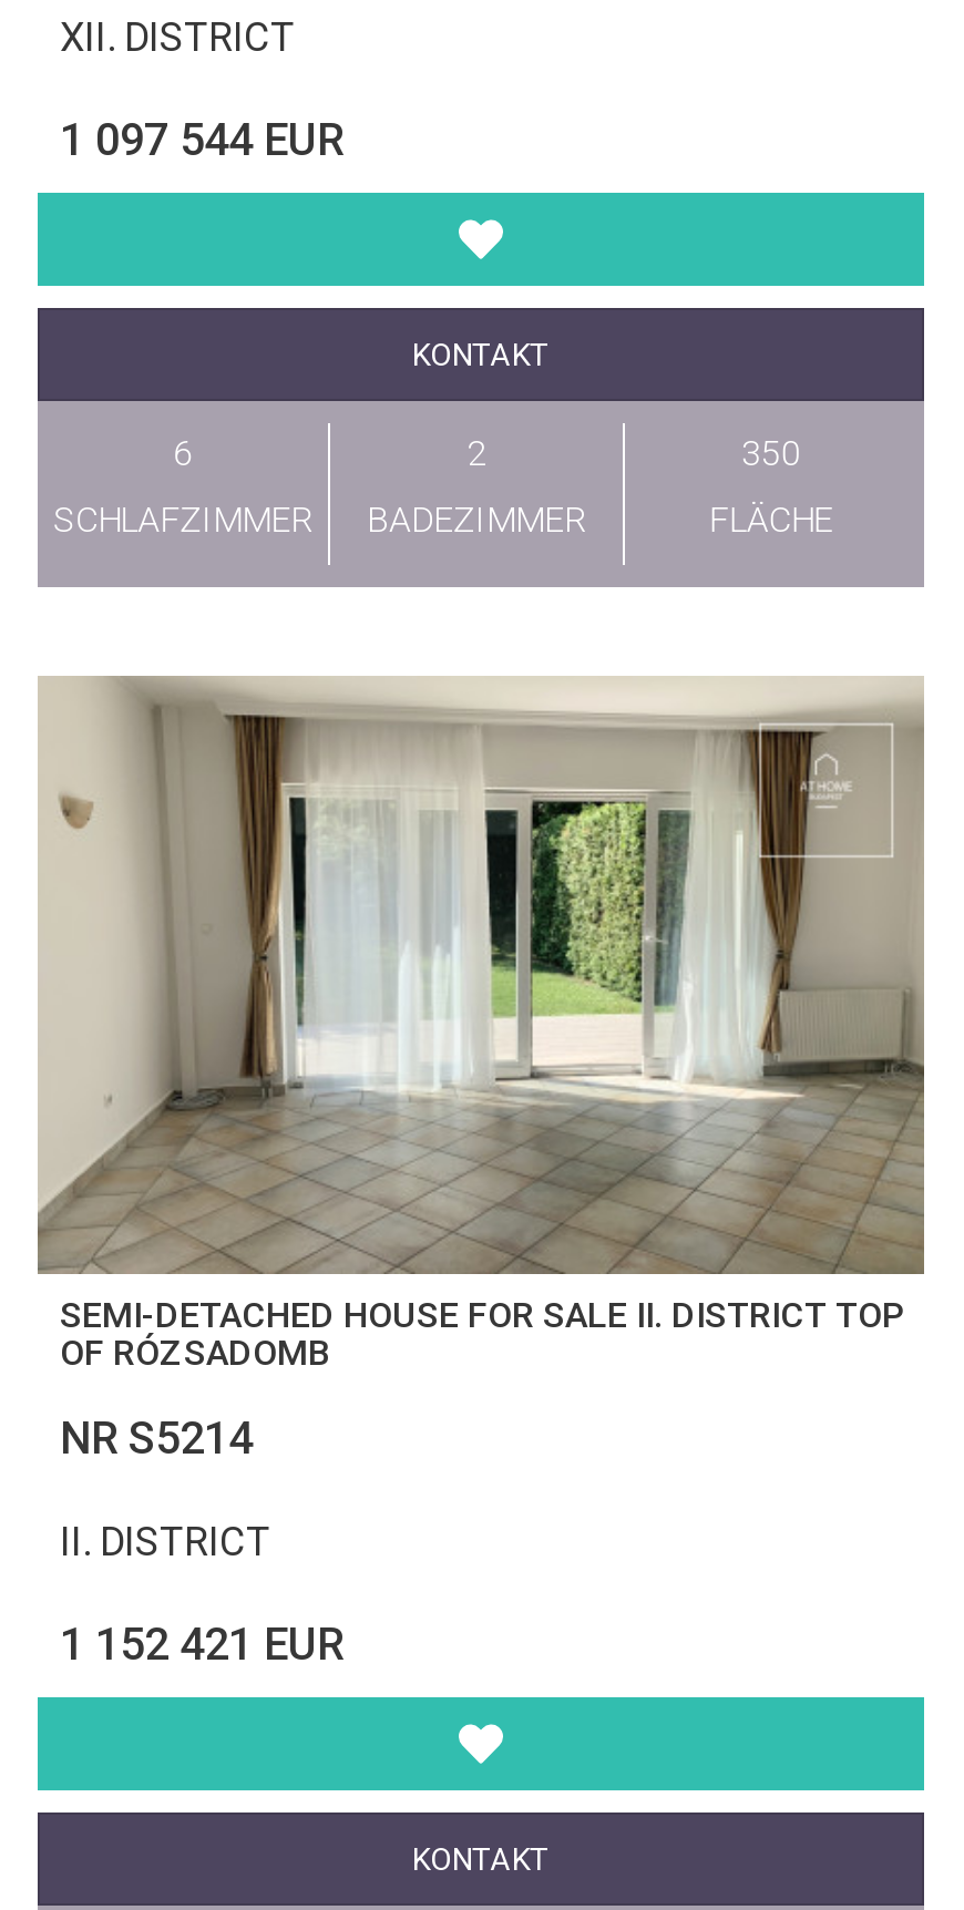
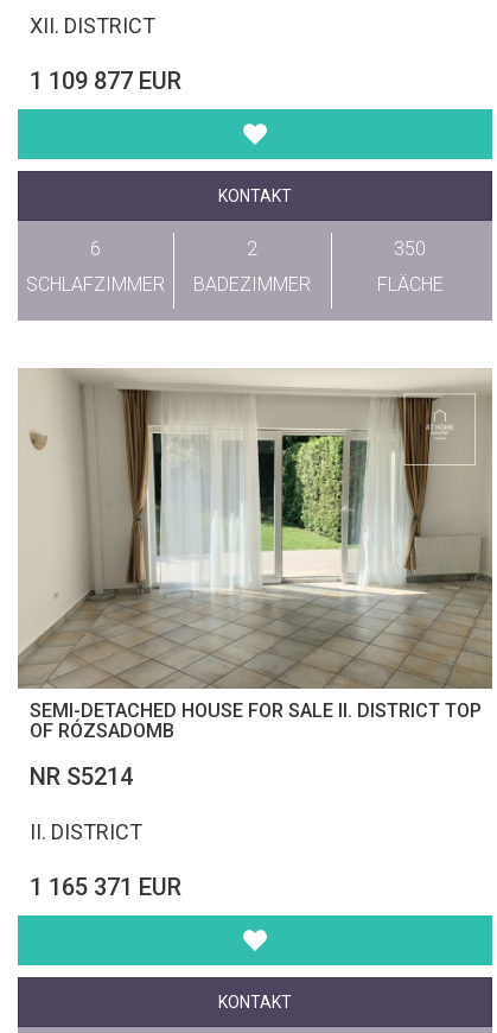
[60,113,343,166] 1 097 544 EUR -> [30,67,181,95] 1 109 877 EUR
[60,1617,343,1670] 1 152 421 EUR -> [30,873,181,901] 1 165 371 EUR

